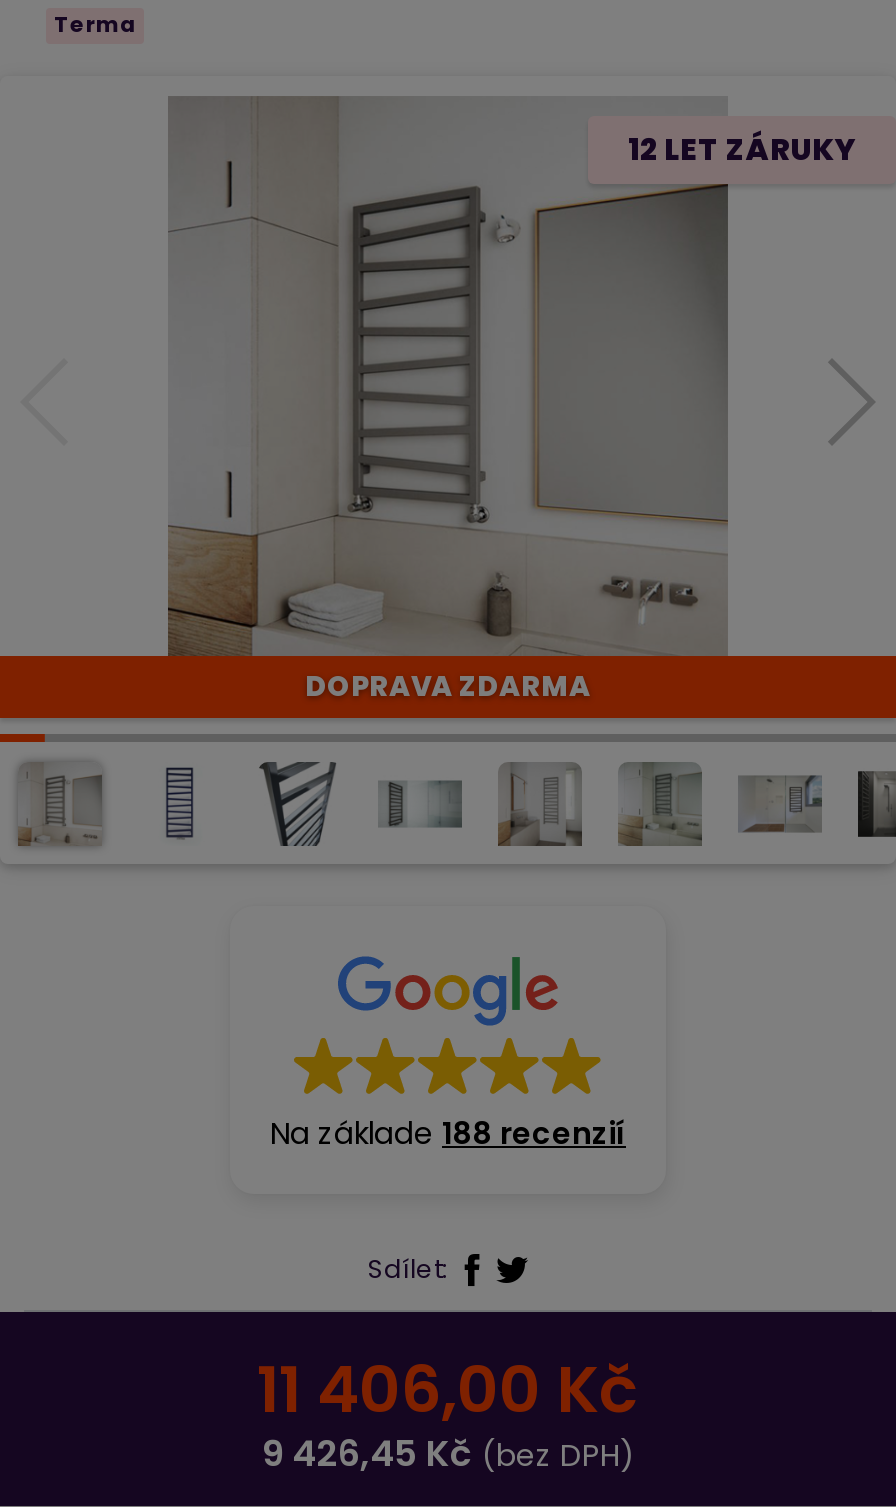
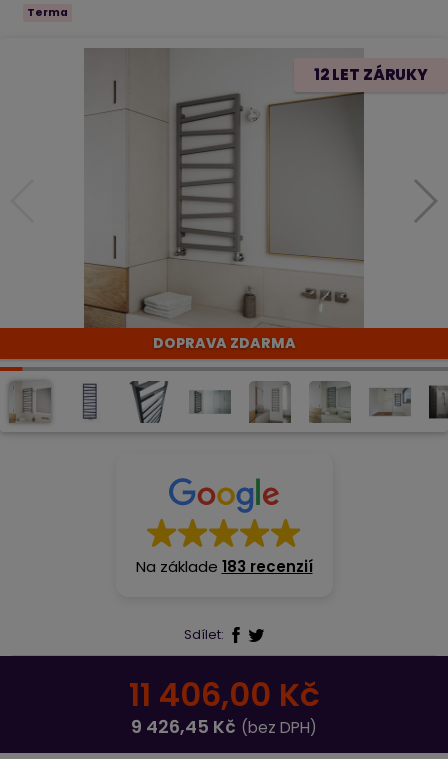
[270,1112,626,1154] Na základe 188 recenzií -> [135,556,312,577] Na základe 183 recenzií

